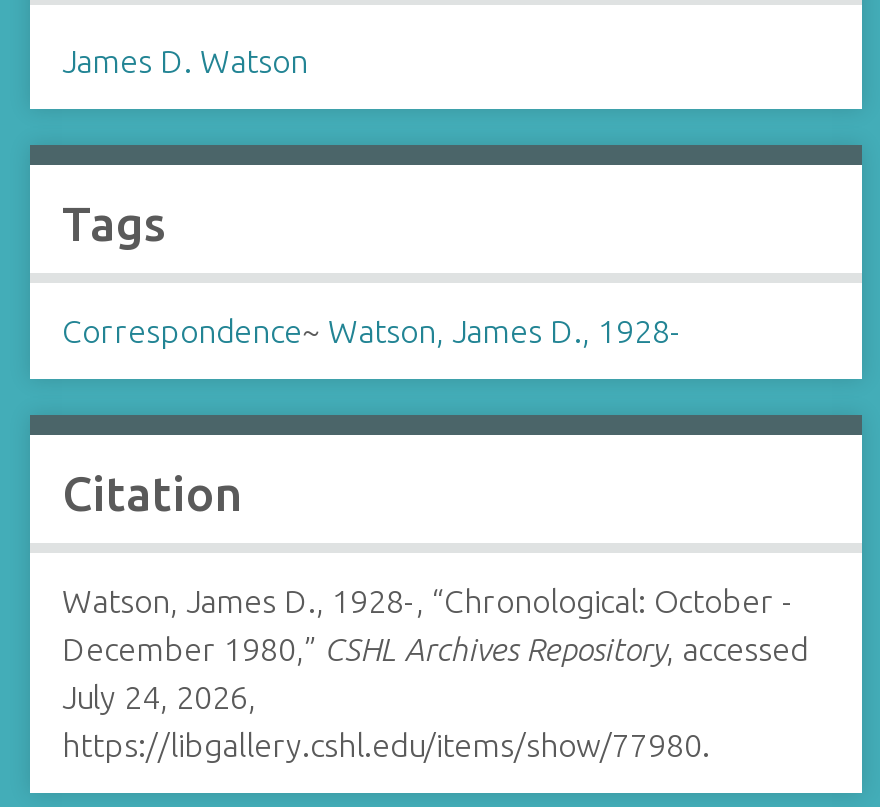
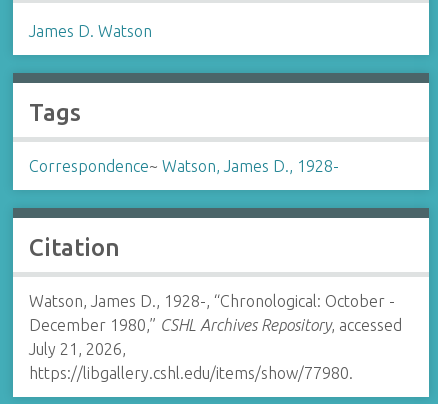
[62,679,256,715] July 24, 2026, -> [29,340,126,358] July 21, 2026,

